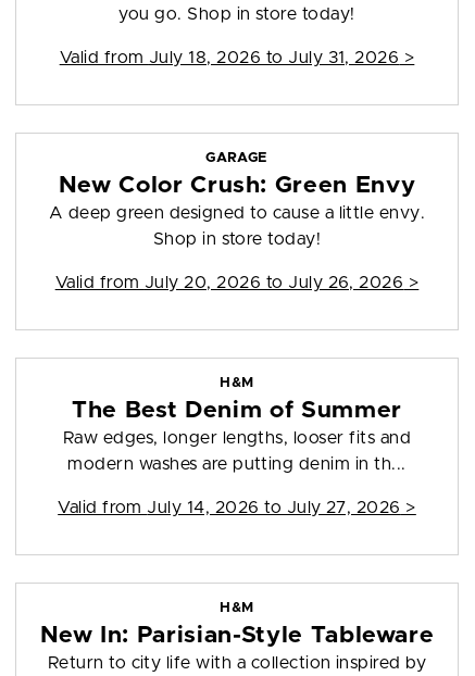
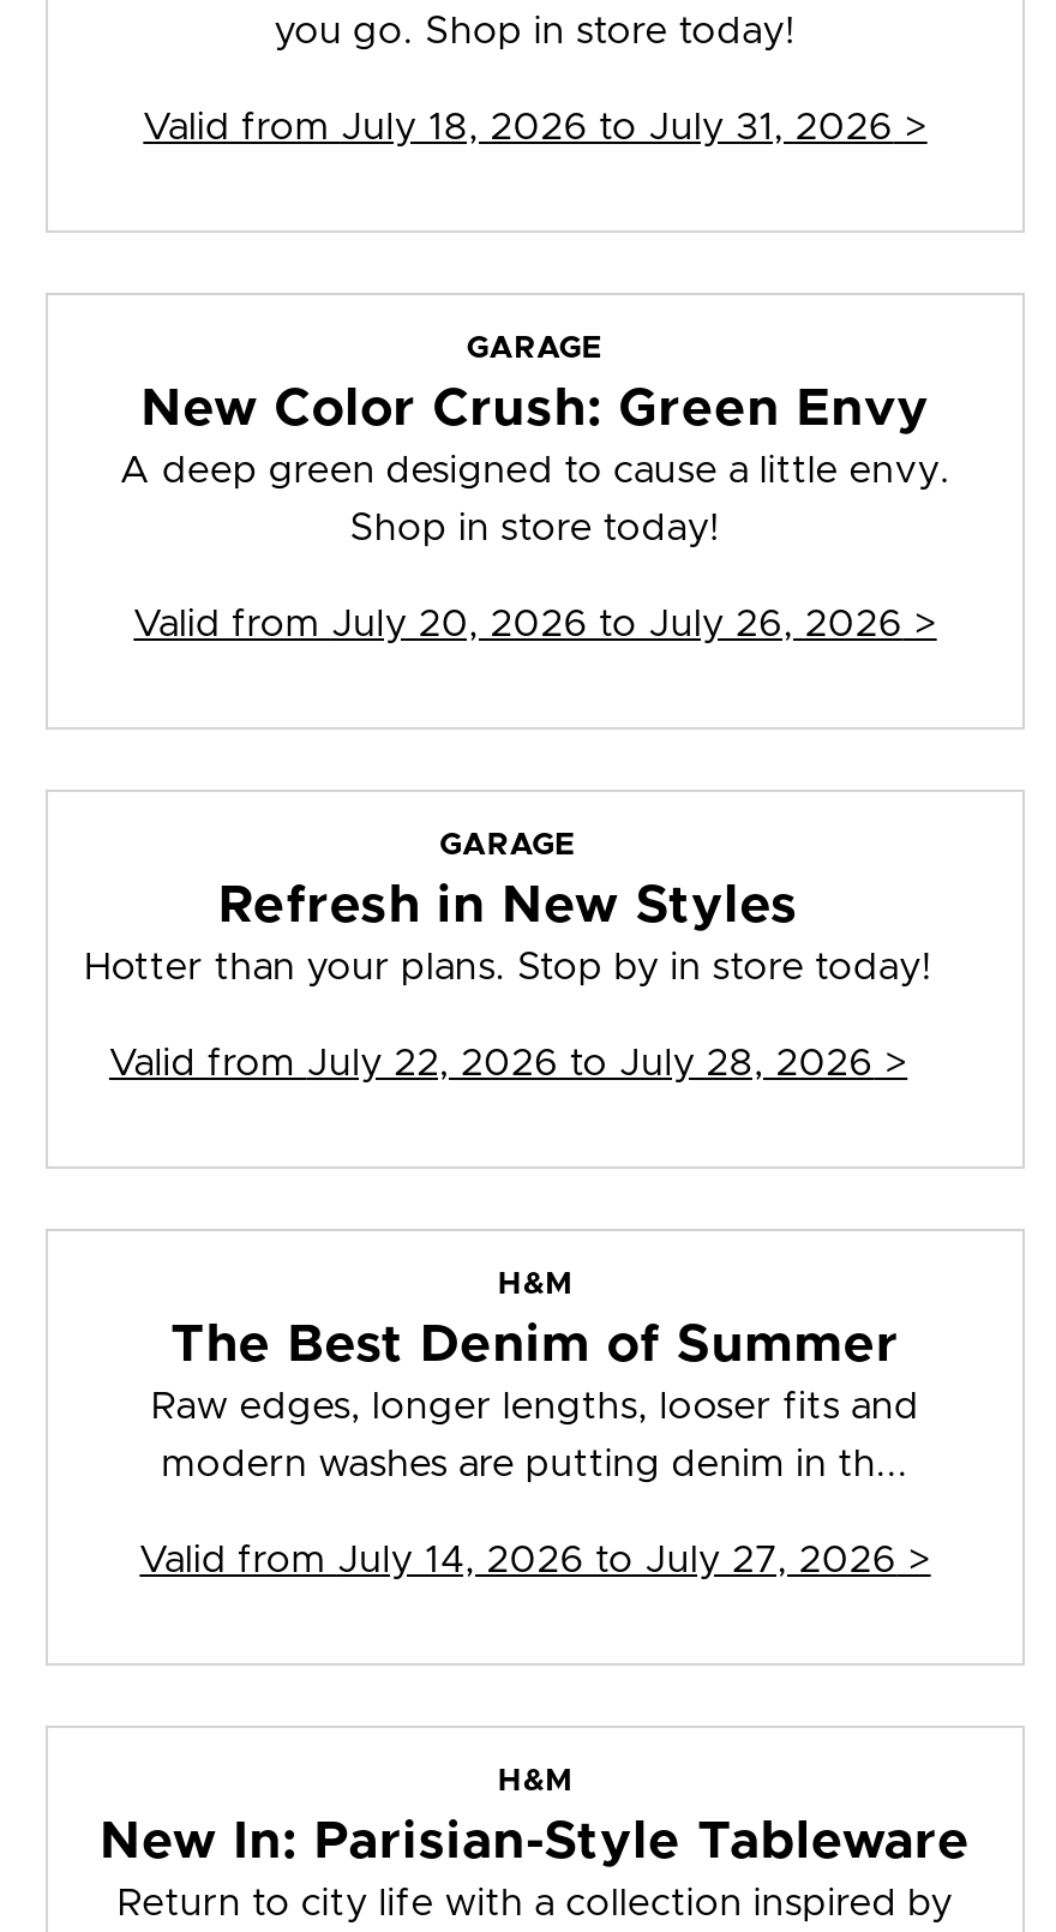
none -> [84,831,933,1083] GARAGE | Refresh in New Styles | Hotter than your plans. Stop by in store today! | Valid from July 22, 2026 to July 28, 2026 >

